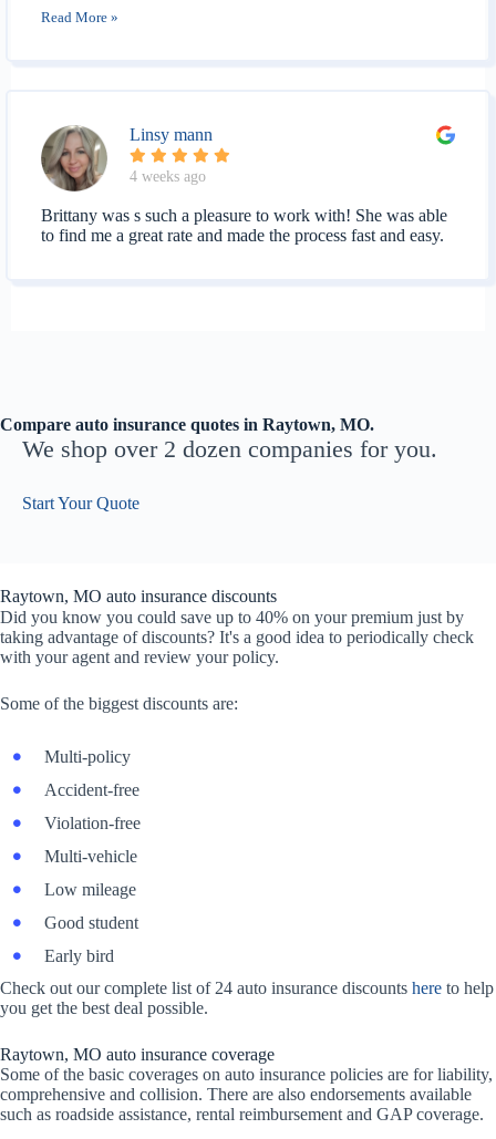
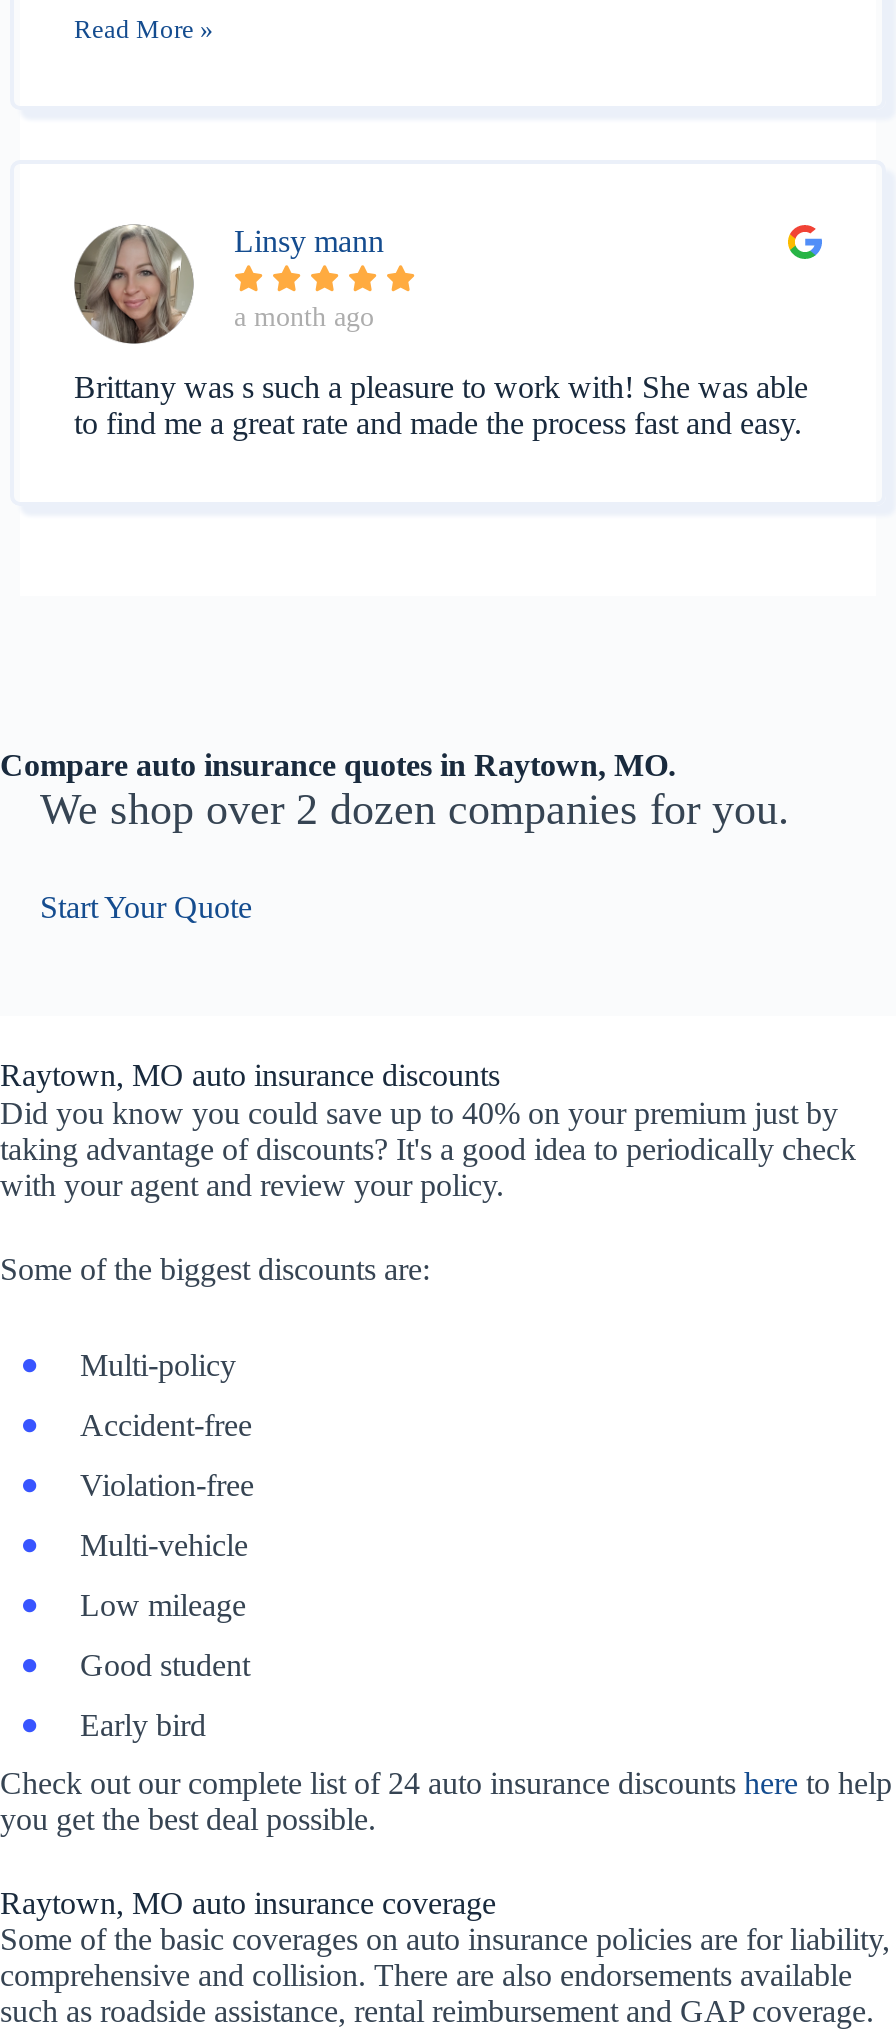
[130,168,206,185] 4 weeks ago -> [234,302,374,332] a month ago

